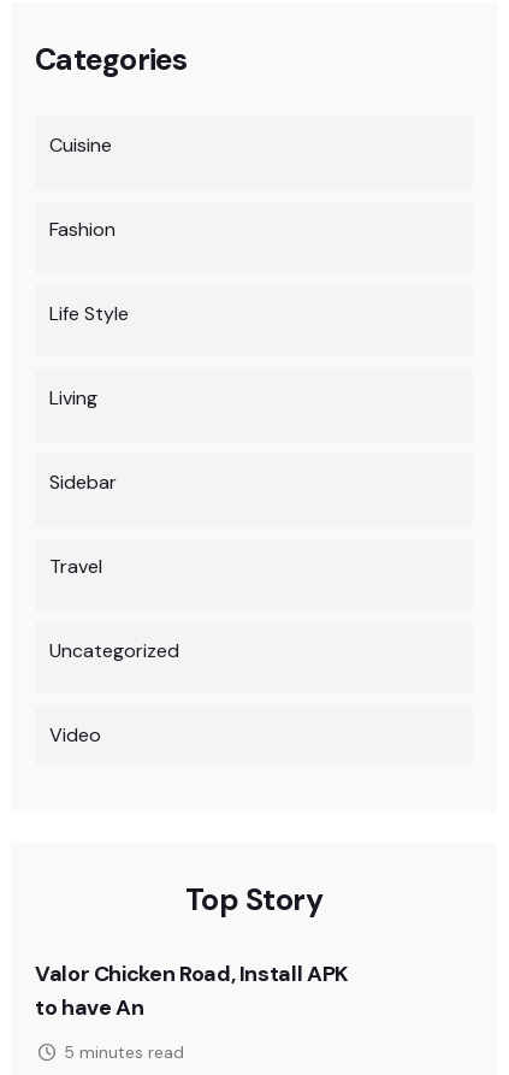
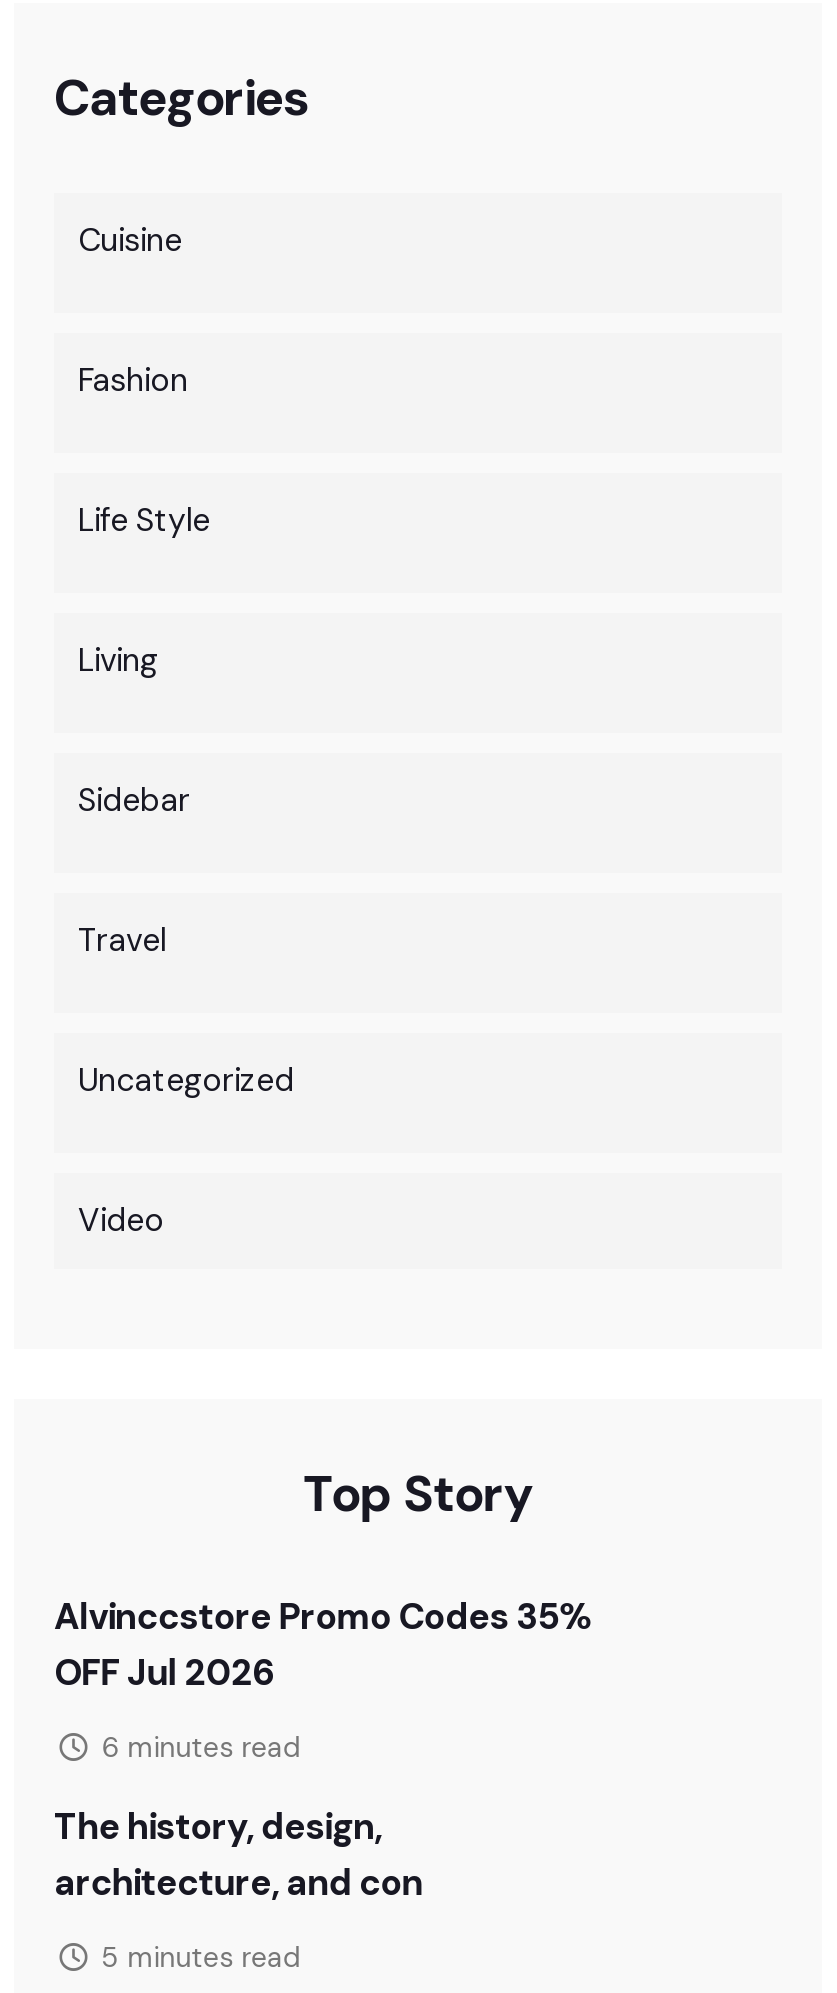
[35,959,349,1022] Valor Chicken Road, Install APK | to have An -> [54,1593,592,1907] Alvinccstore Promo Codes 35% | OFF Jul 2026 | 6 minutes read | The history, design, | architecture, and con

